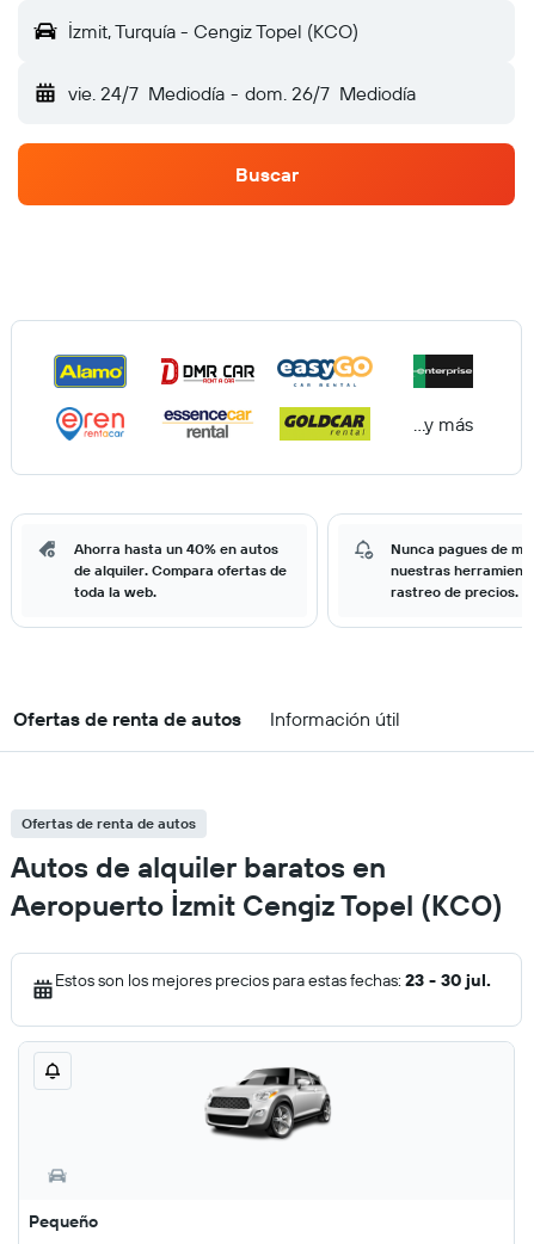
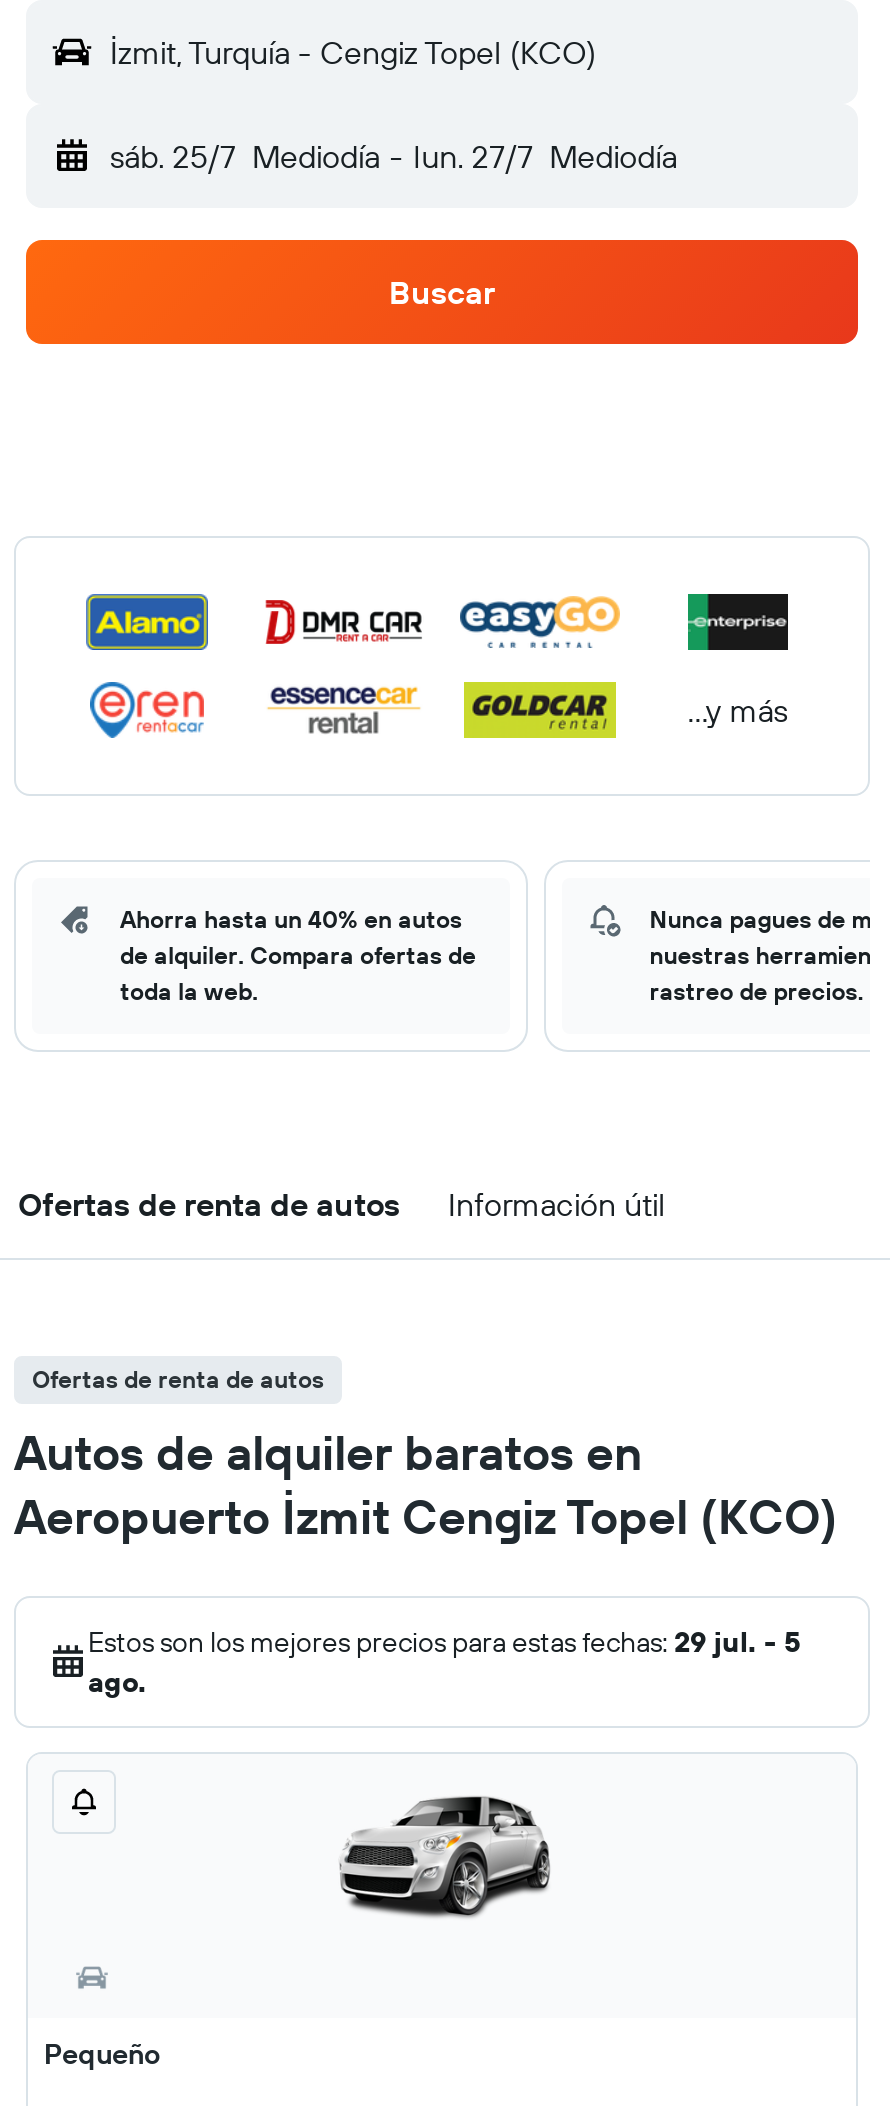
[68,81,415,105] vie. 24/7 Mediodía - dom. 26/7 Mediodía -> [110,136,677,176] sáb. 25/7 Mediodía - lun. 27/7 Mediodía
[55,969,491,991] Estos son los mejores precios para estas fechas: 23 - 30 jul. -> [88,1624,800,1700] Estos son los mejores precios para estas fechas: 29 jul. - 5 | ago.

